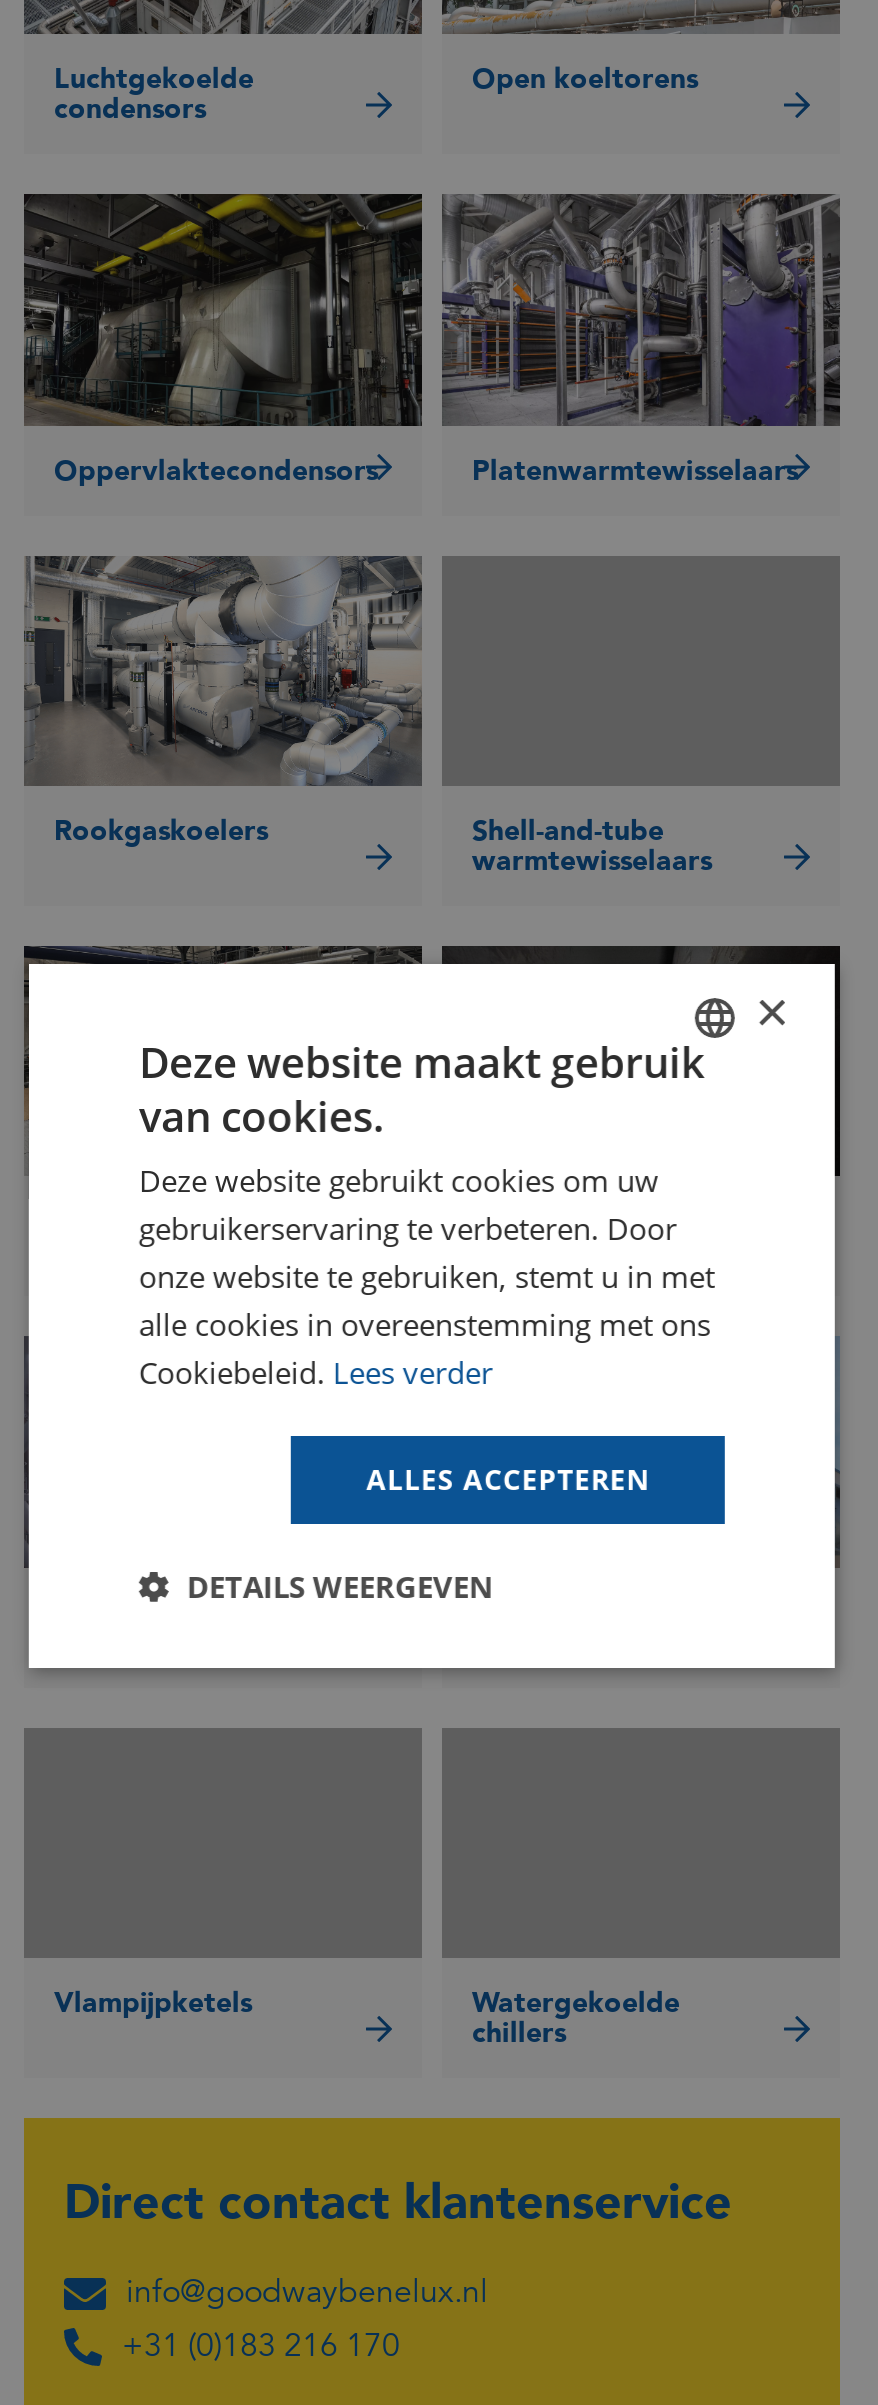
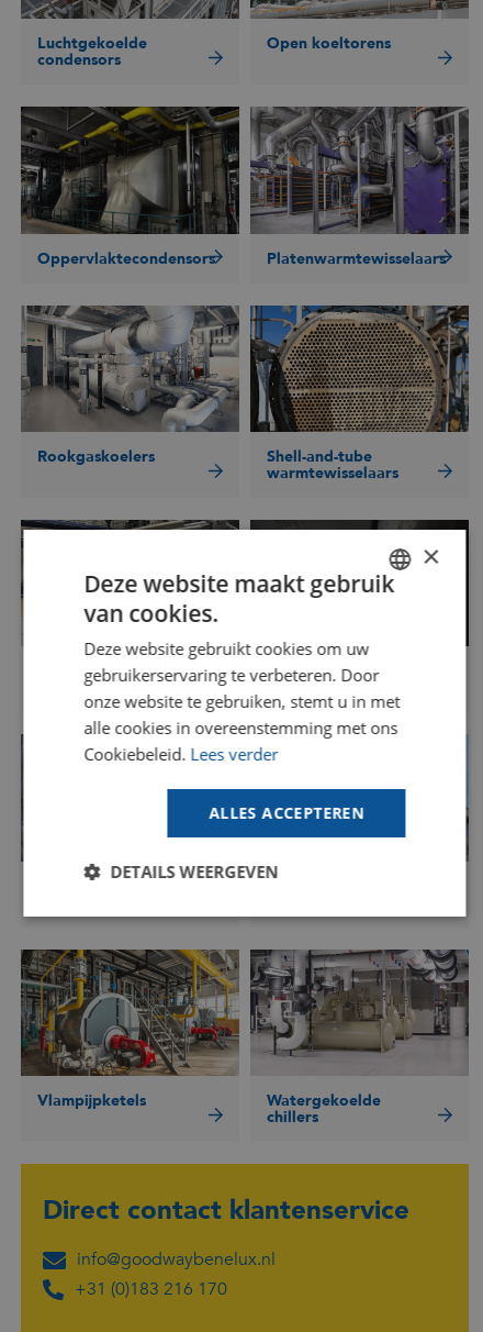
none -> [250,306,469,432] [image]
none -> [21,950,239,1076] [image]
none -> [250,950,469,1055] [image]

